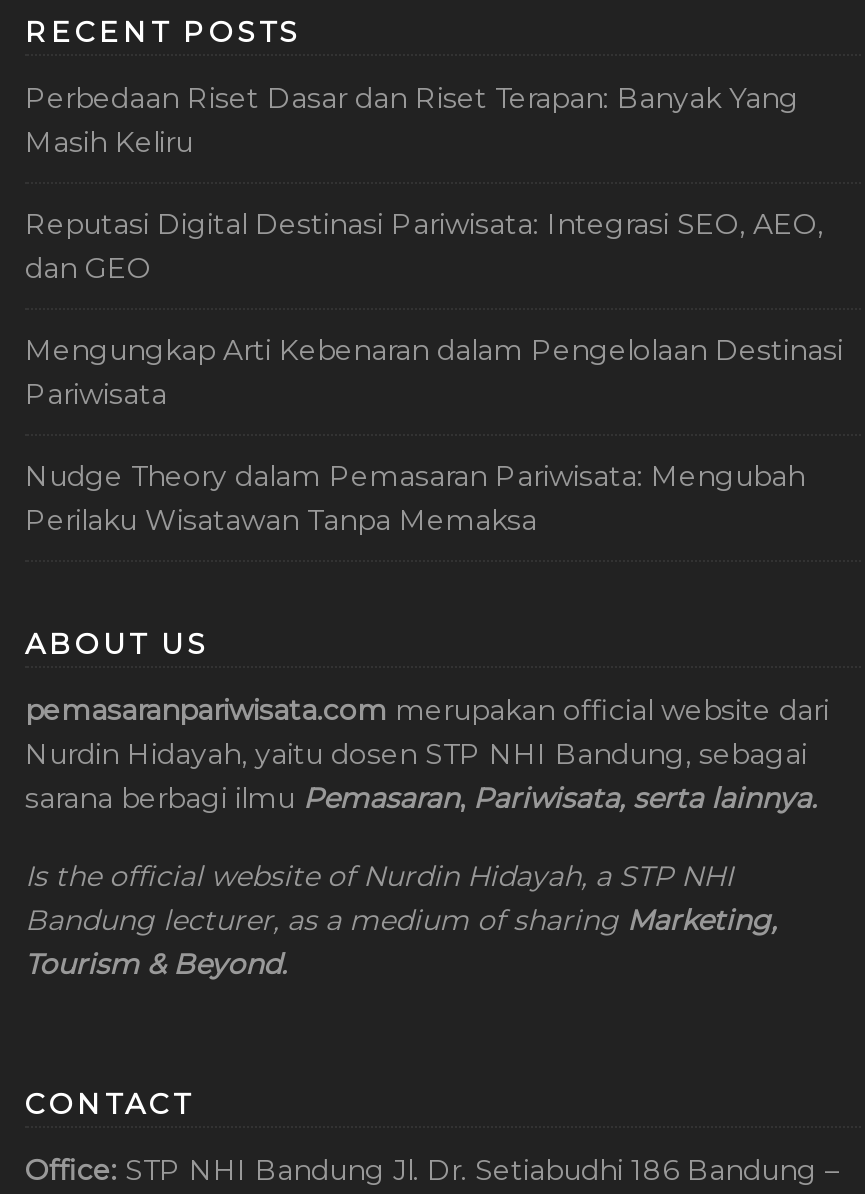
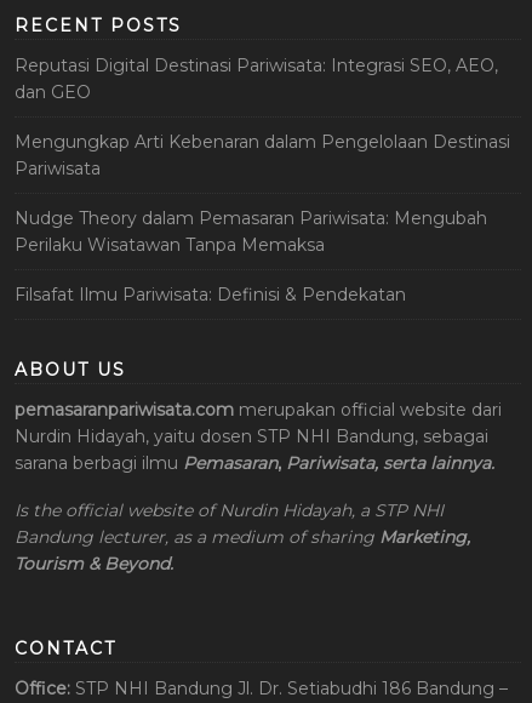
[25,80,799,160] Perbedaan Riset Dasar dan Riset Terapan: Banyak Yang | Masih Keliru -> none
moved [25,206,843,538] -> [15,54,510,256]: Reputasi Digital Destinasi Pariwisata: Integrasi SEO, AEO, | dan GEO | Mengungkap Arti Kebenaran dalam Pengelolaan Destinasi | Pariwisata | Nudge Theory dalam Pemasaran Pariwisata: Mengubah | Perilaku Wisatawan Tanpa Memaksa
none -> [15,283,406,305] Filsafat Ilmu Pariwisata: Definisi & Pendekatan

